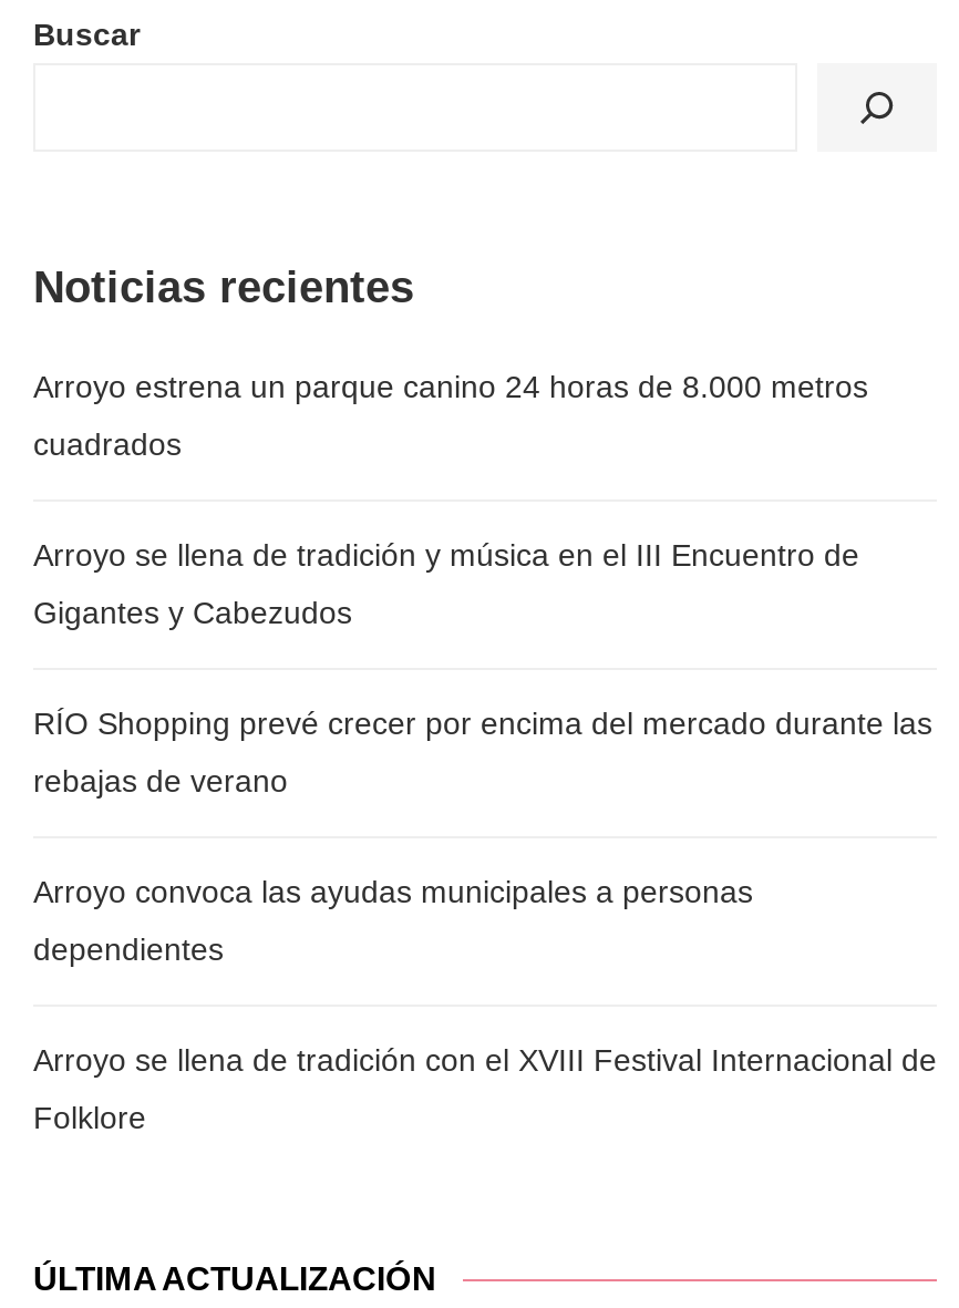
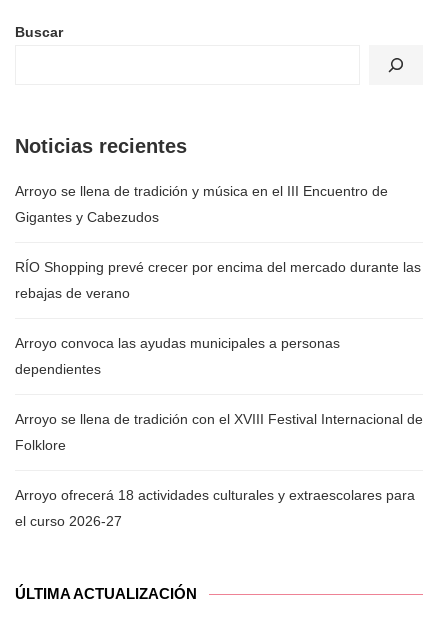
[33,369,868,462] Arroyo estrena un parque canino 24 horas de 8.000 metros | cuadrados -> none
moved [33,537,937,1135] -> [15,183,423,453]: Arroyo se llena de tradición y música en el III Encuentro de | Gigantes y Cabezudos | RÍO Shopping prevé crecer por encima del mercado durante las | rebajas de verano | Arroyo convoca las ayudas municipales a personas | dependientes | Arroyo se llena de tradición con el XVIII Festival Internacional de | Folklore
none -> [15,487,415,529] Arroyo ofrecerá 18 actividades culturales y extraescolares para | el curso 2026-27

